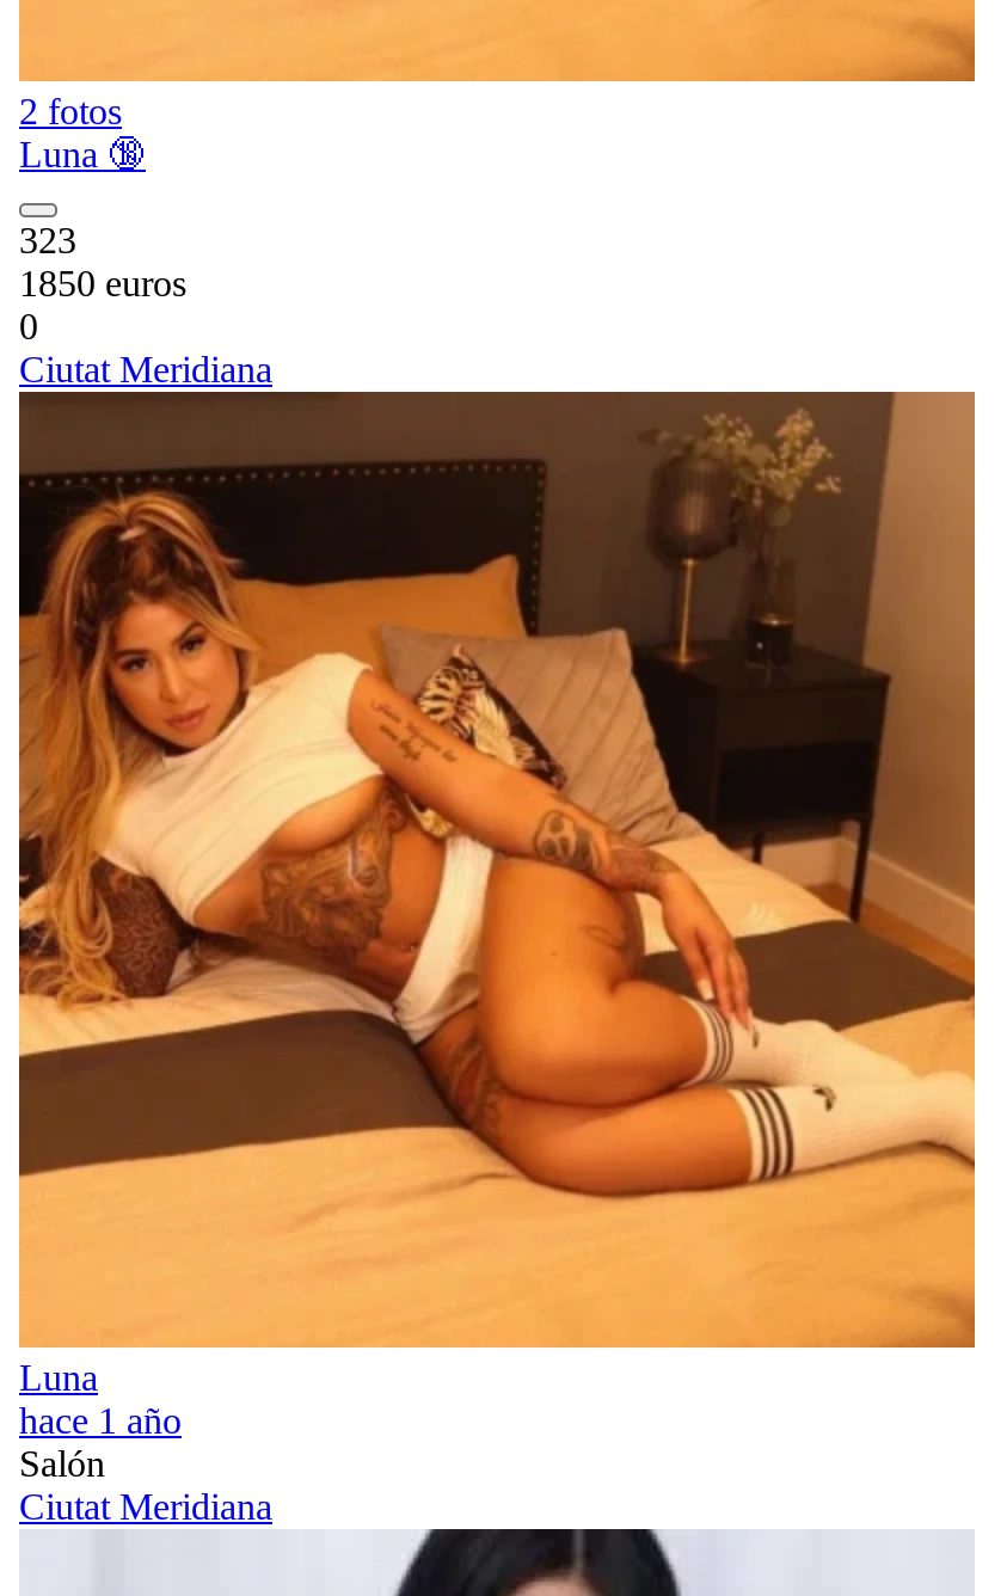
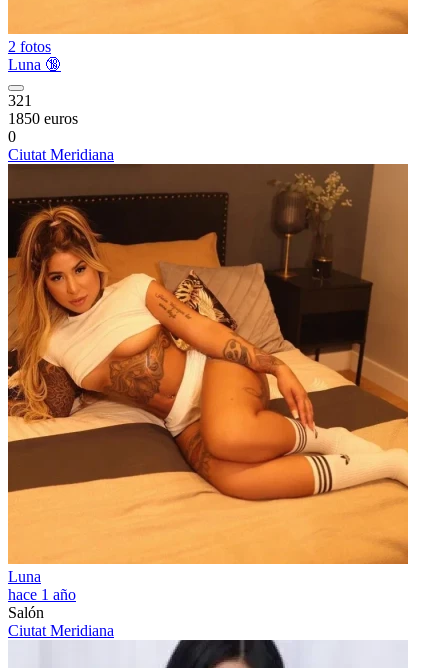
[19,220,76,260] 323 -> [8,92,32,109] 321

